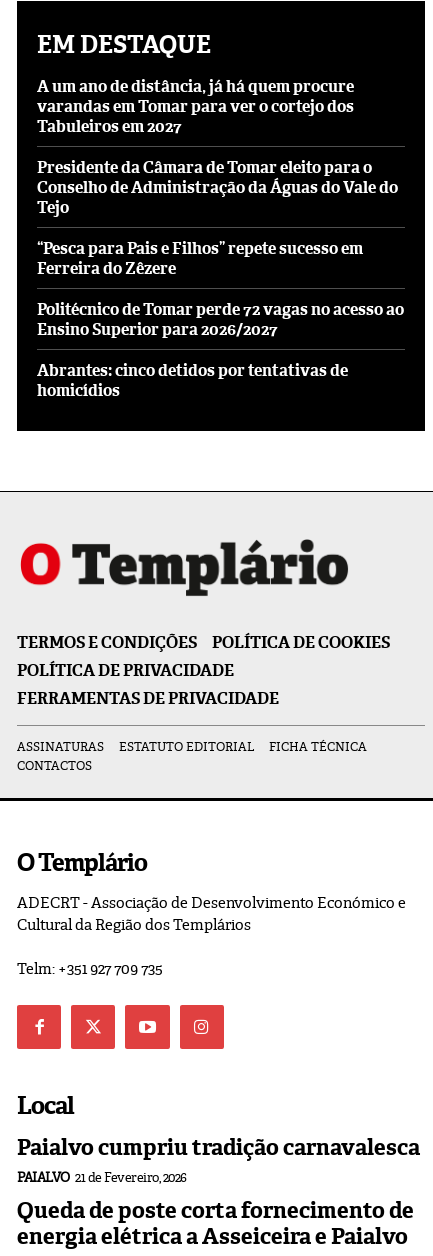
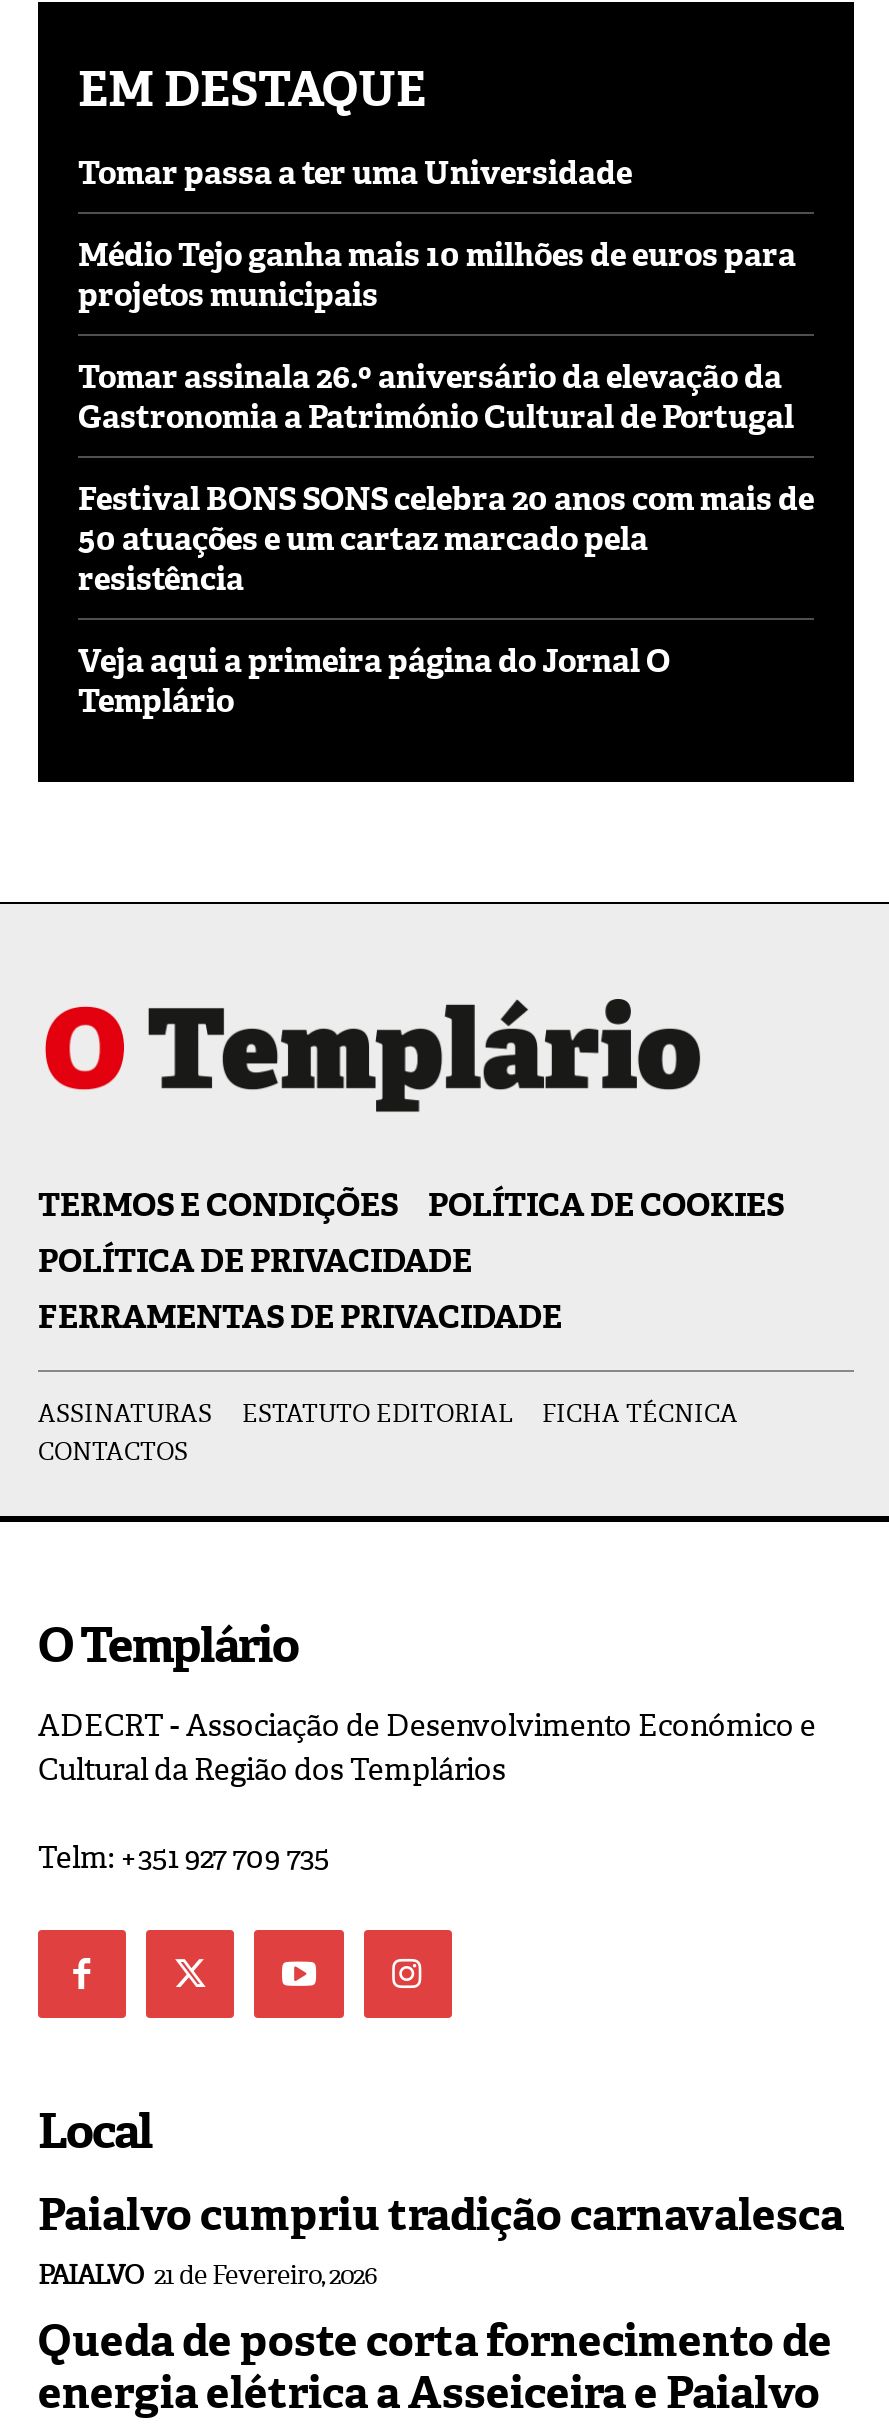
[37,76,354,137] A um ano de distância, já há quem procure | varandas em Tomar para ver o cortejo dos | Tabuleiros em 2027 -> [78,153,632,195] Tomar passa a ter uma Universidade
[37,157,398,218] Presidente da Câmara de Tomar eleito para o | Conselho de Administração da Águas do Vale do | Tejo -> [78,235,796,317] Médio Tejo ganha mais 10 milhões de euros para | projetos municipais
[37,238,363,279] “Pesca para Pais e Filhos” repete sucesso em | Ferreira do Zêzere -> [78,357,794,439] Tomar assinala 26.º aniversário da elevação da | Gastronomia a Património Cultural de Portugal
[37,299,404,340] Politécnico de Tomar perde 72 vagas no acesso ao | Ensino Superior para 2026/2027 -> [78,479,814,601] Festival BONS SONS celebra 20 anos com mais de | 50 atuações e um cartaz marcado pela | resistência
[37,360,348,401] Abrantes: cinco detidos por tentativas de | homicídios -> [78,641,670,723] Veja aqui a primeira página do Jornal O | Templário

